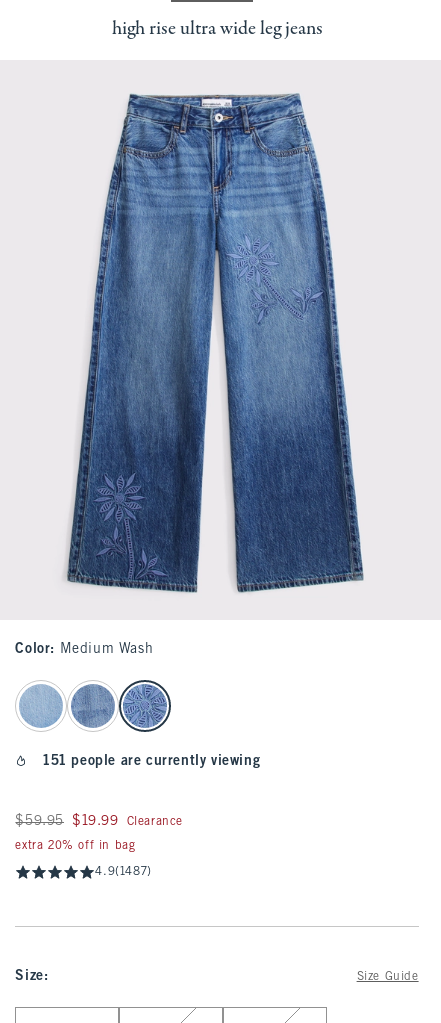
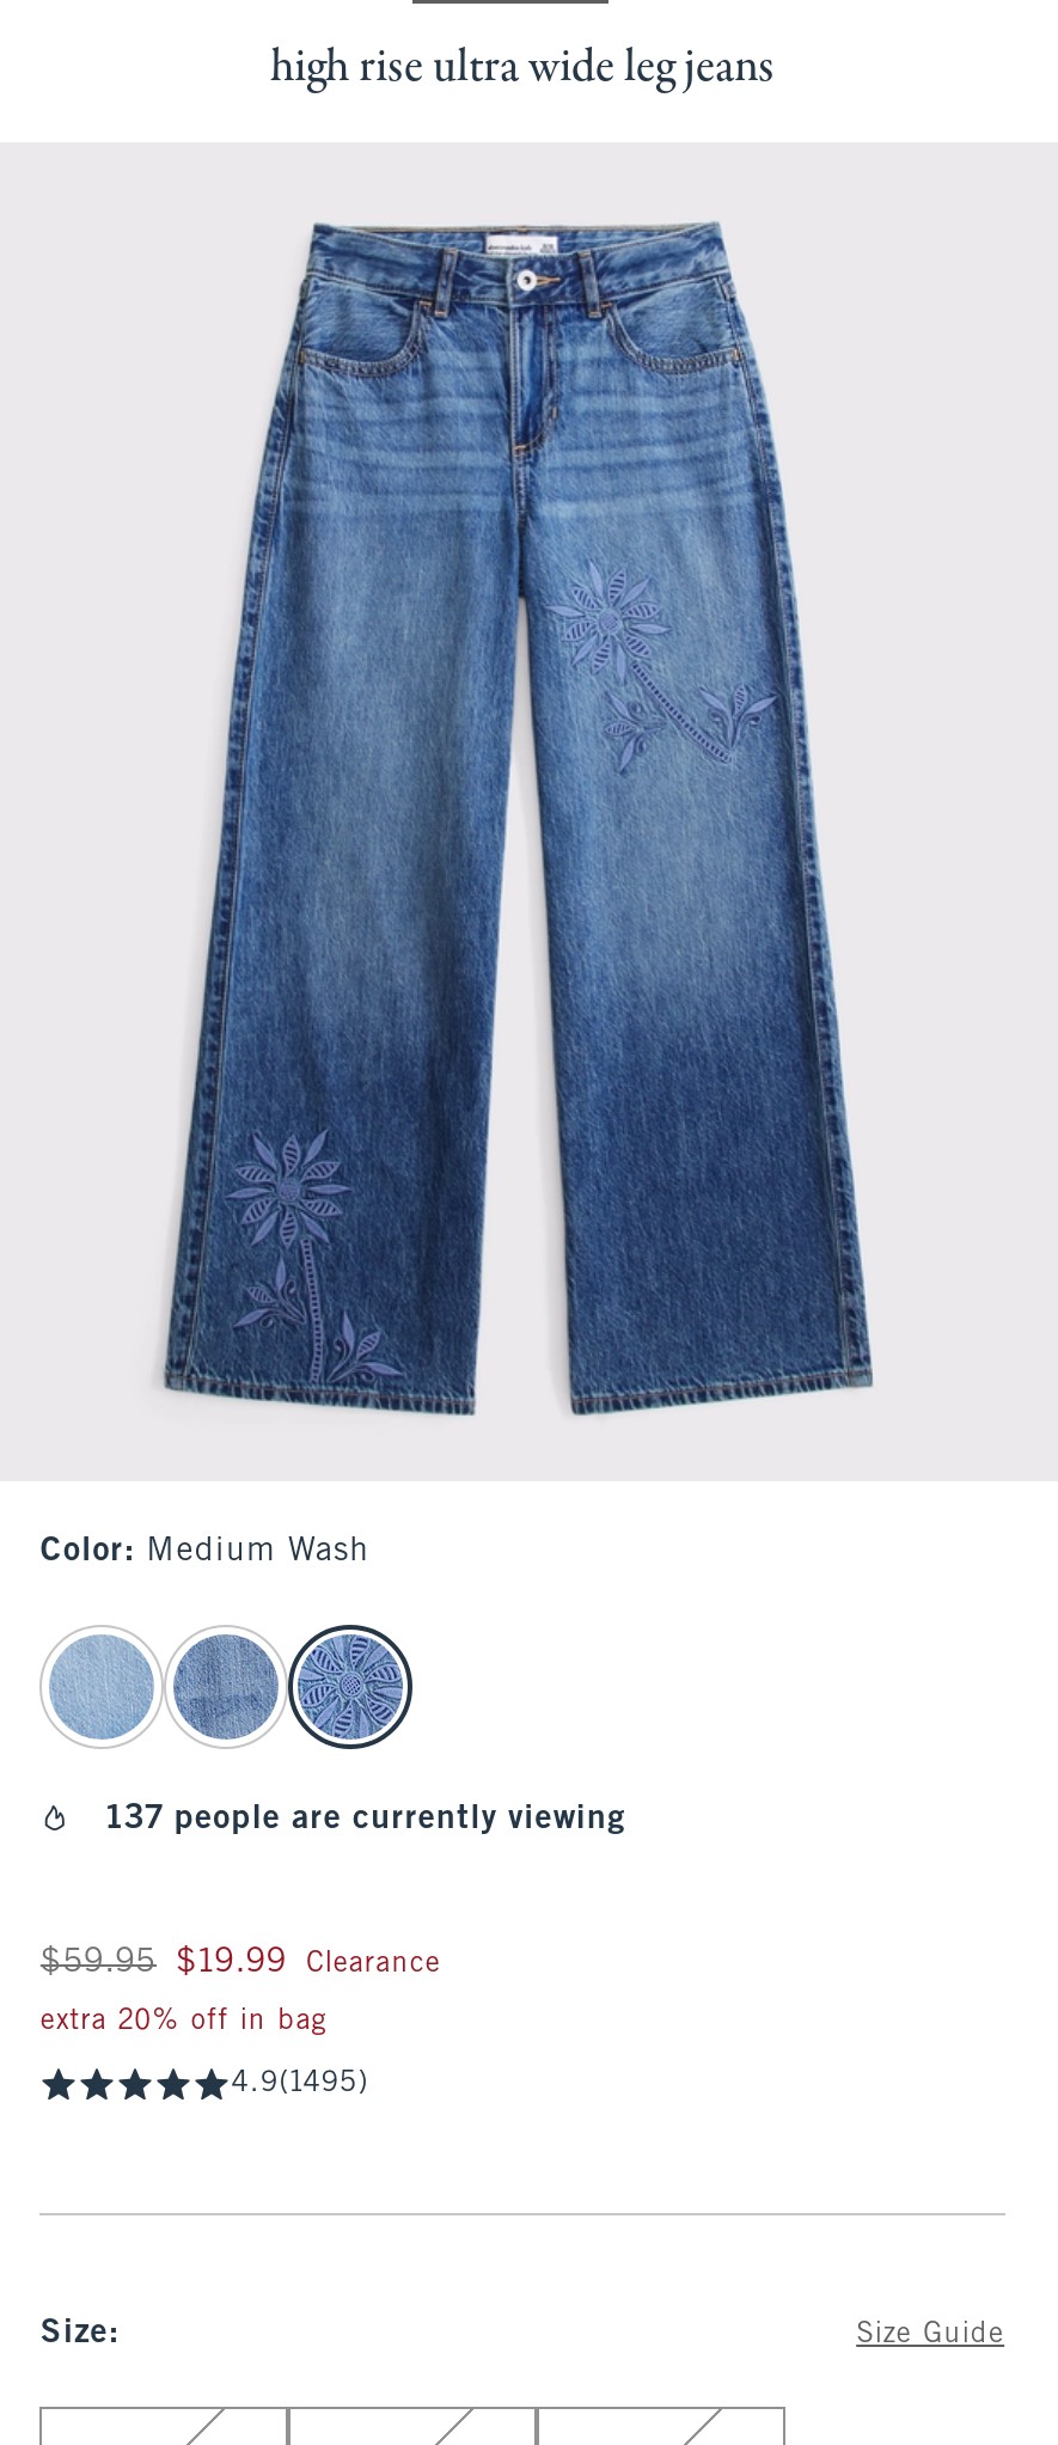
[43,755,260,768] 151 people are currently viewing -> [106,1804,626,1835] 137 people are currently viewing
[95,866,152,878] 4.9(1487) -> [232,2070,369,2098] 4.9(1495)

